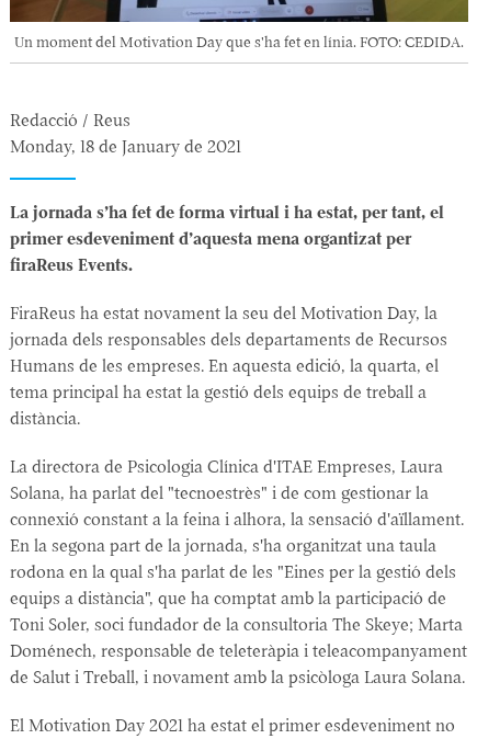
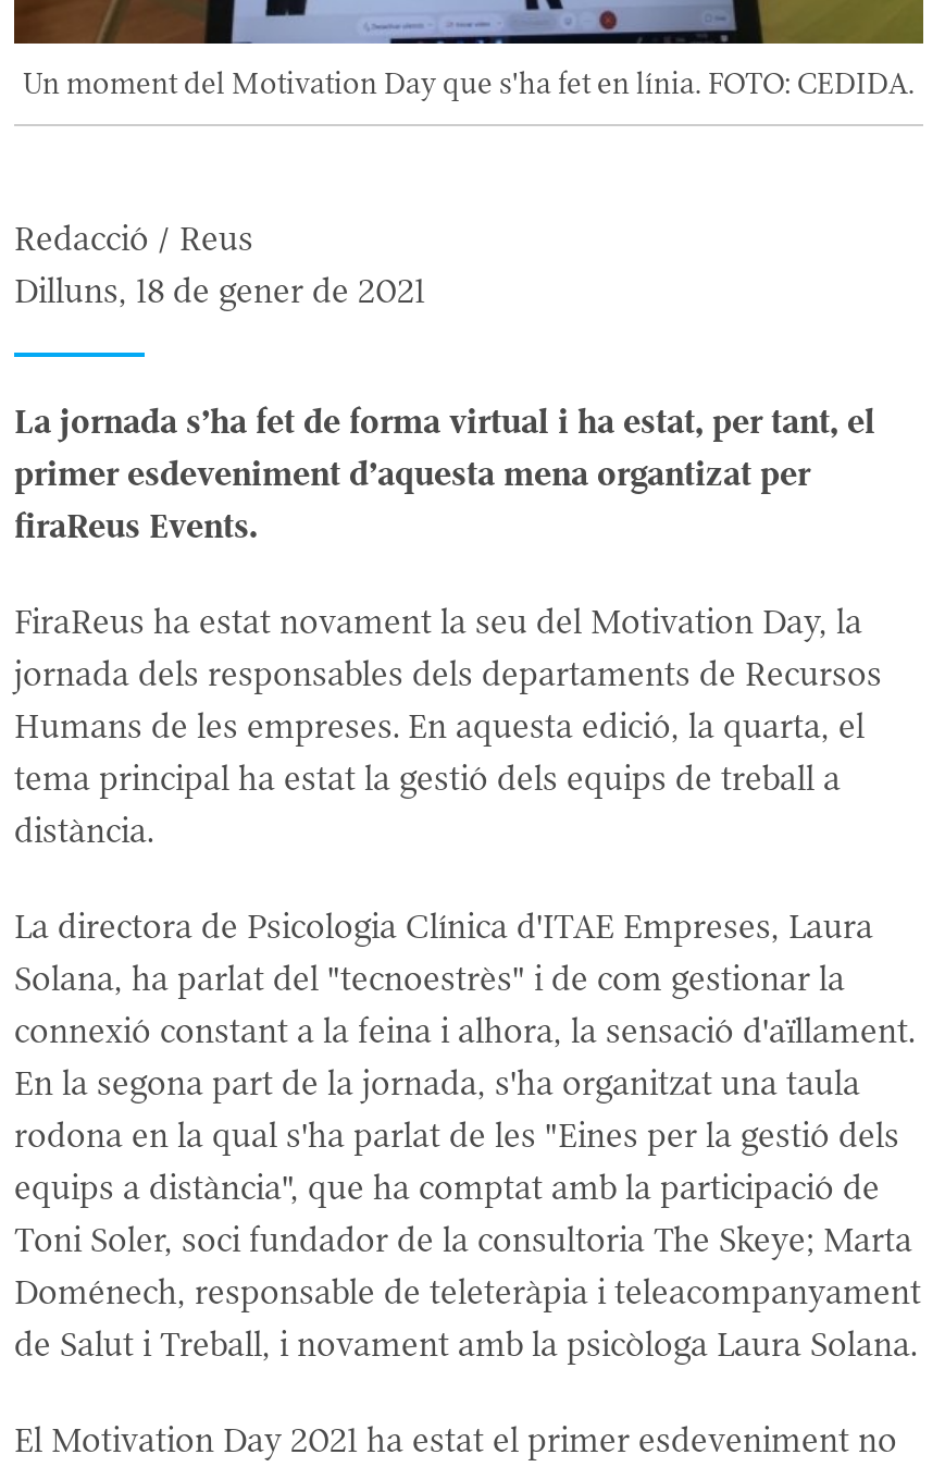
[10,135,241,157] Monday, 18 de January de 2021 -> [14,269,425,312] Dilluns, 18 de gener de 2021

